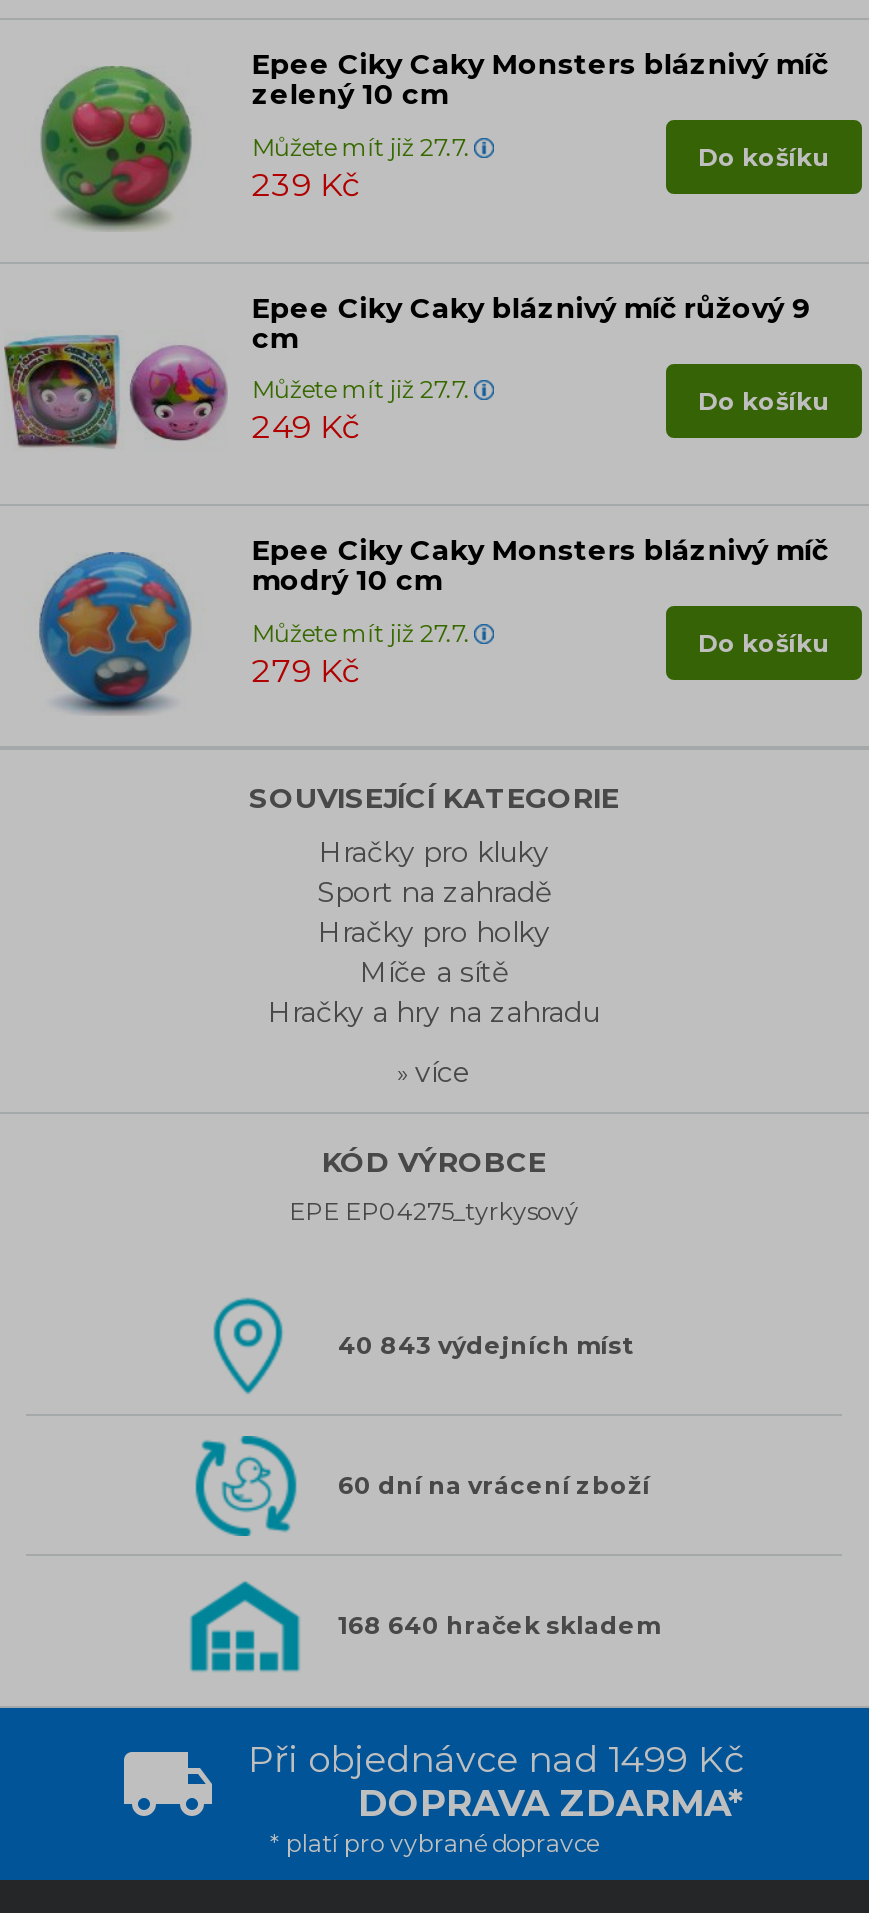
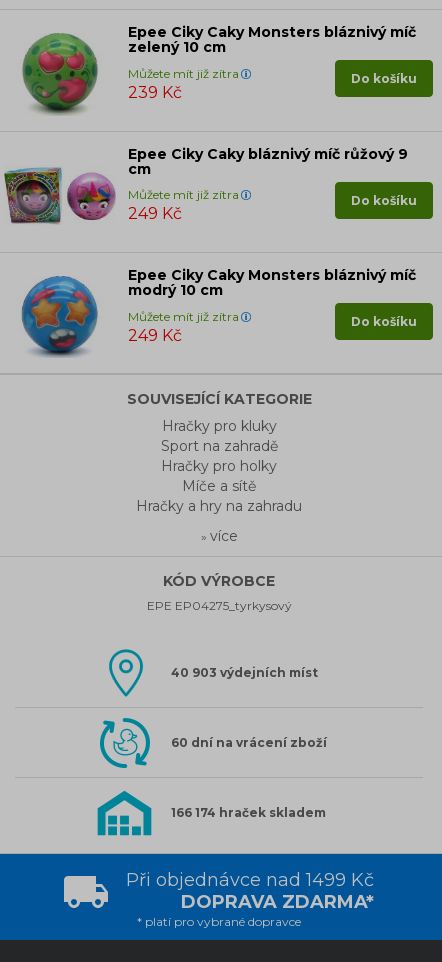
[252,131,470,161] Můžete mít již 27.7. -> [128,66,239,81] Můžete mít již zítra
[252,374,470,404] Můžete mít již 27.7. -> [128,187,239,202] Můžete mít již zítra
[252,617,470,647] Můžete mít již 27.7. -> [128,309,239,324] Můžete mít již zítra
[252,651,360,689] 279 Kč -> [128,326,182,345] 249 Kč
[338,1330,634,1360] 40 843 výdejních míst -> [171,665,318,680] 40 903 výdejních míst
[338,1610,660,1640] 168 640 hraček skladem -> [171,805,326,820] 166 174 hraček skladem

